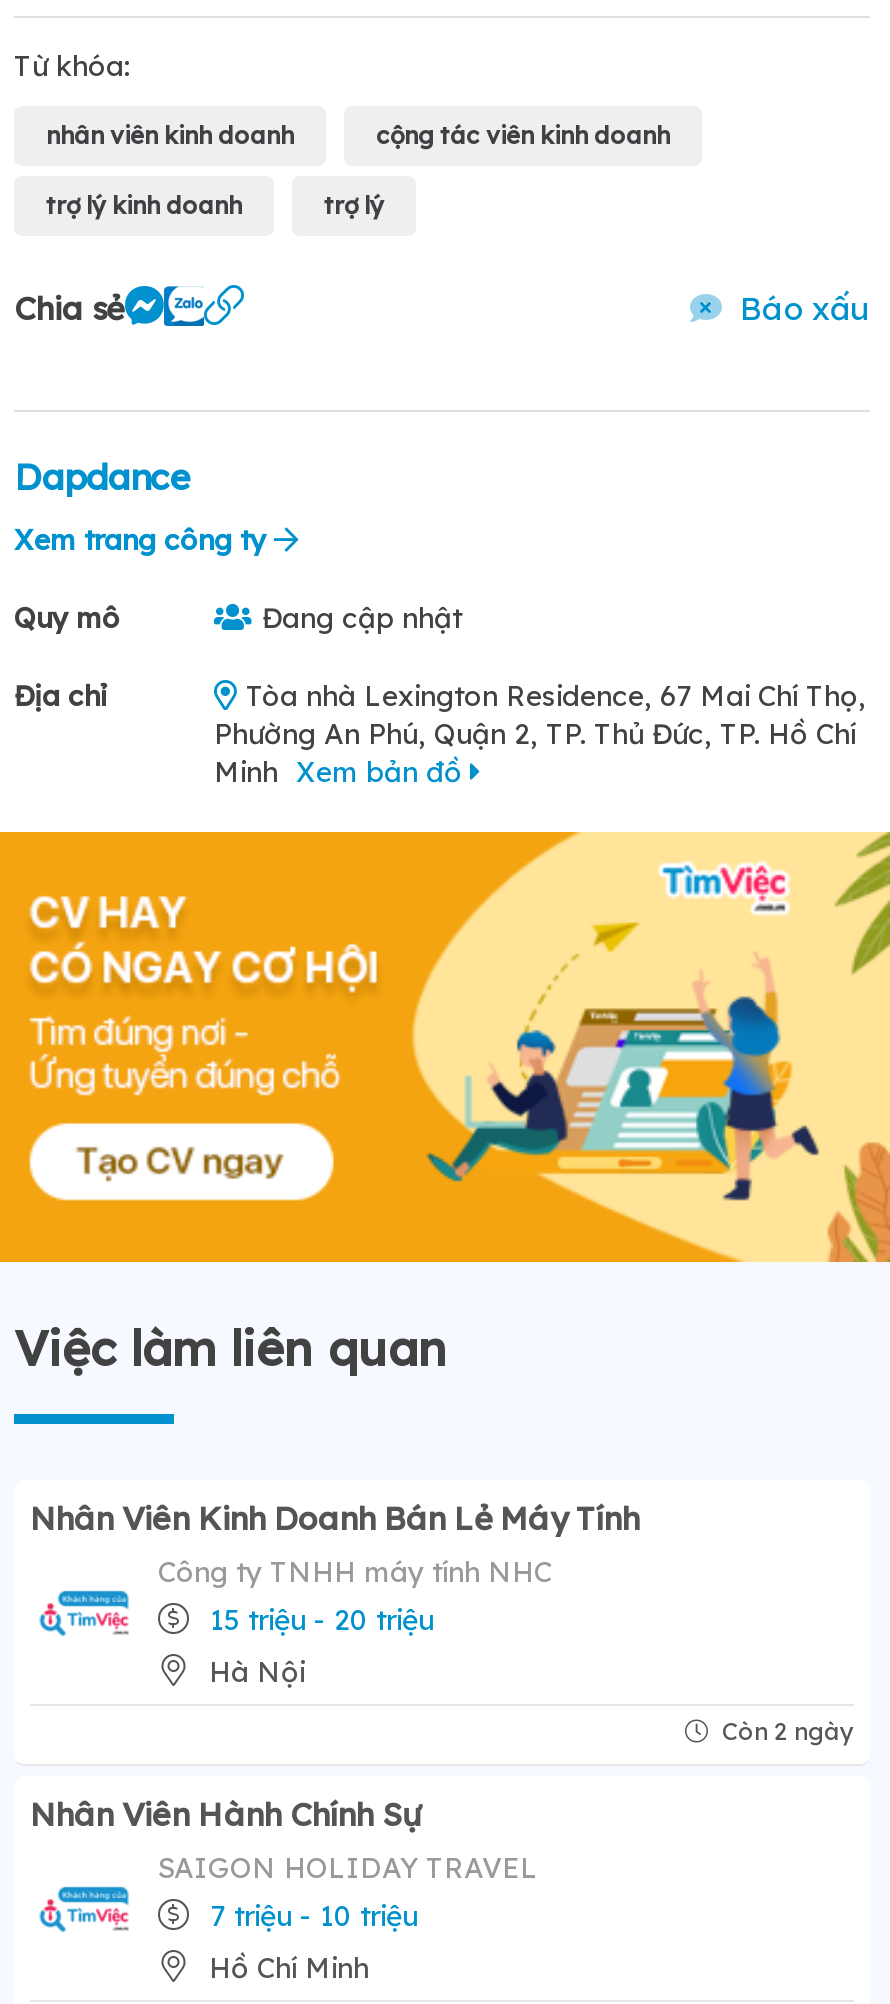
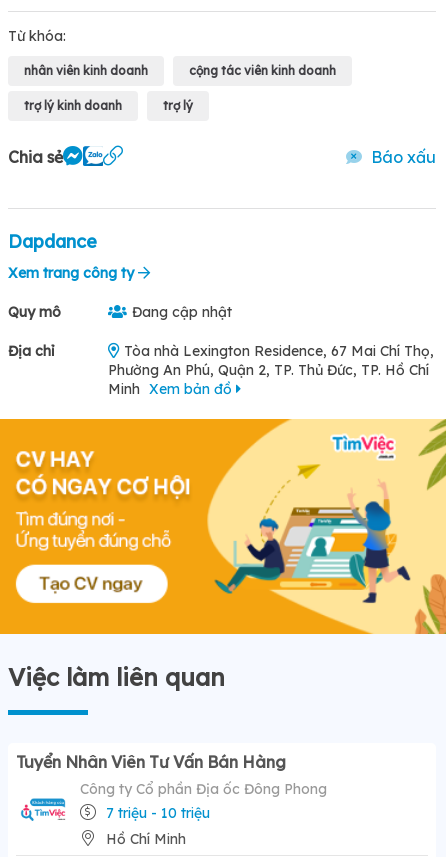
[30,1498,854,1886] Nhân Viên Kinh Doanh Bán Lẻ Máy Tính | Công ty TNHH máy tính NHC | 15 triệu - 20 triệu | Hà Nội | Còn 2 ngày | Nhân Viên Hành Chính Sự | SAIGON HOLIDAY TRAVEL -> [16,752,327,798] Tuyển Nhân Viên Tư Vấn Bán Hàng | Công ty Cổ phần Địa ốc Đông Phong

